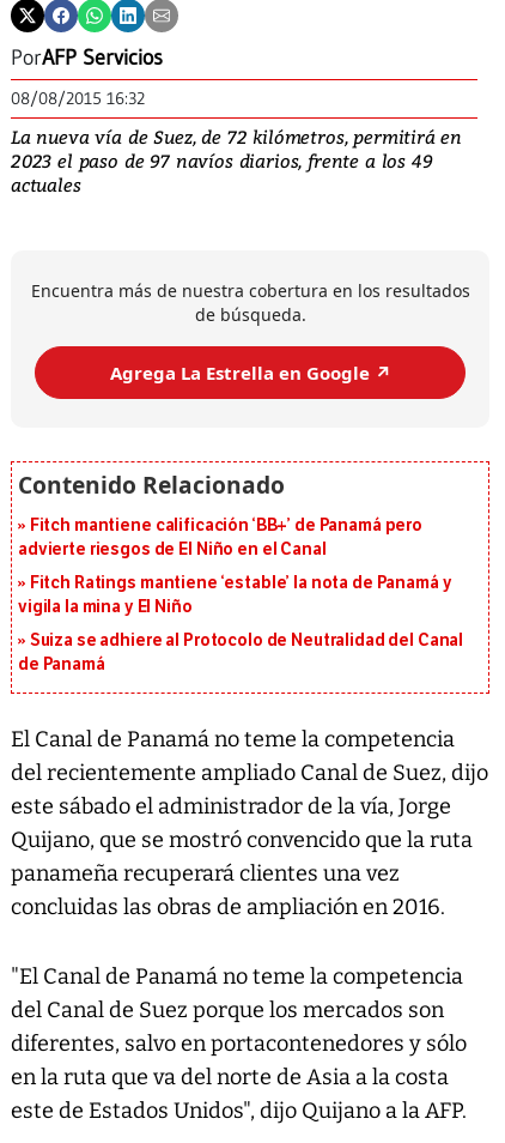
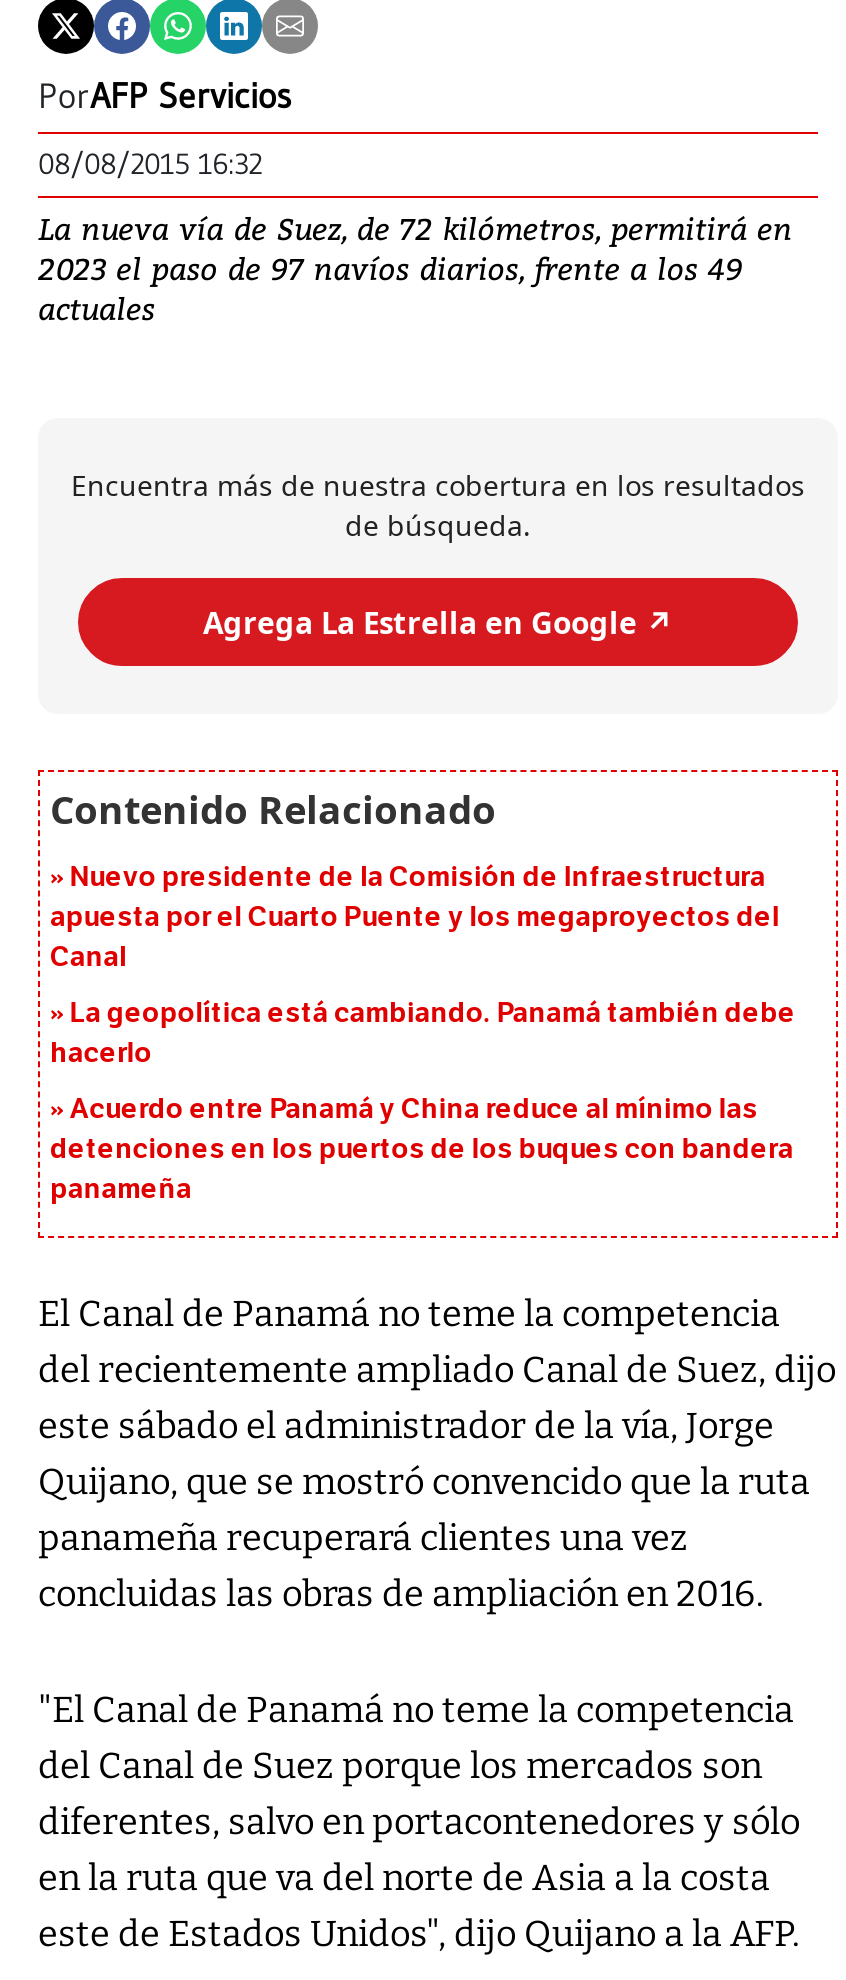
[18,516,422,560] Fitch mantiene calificación ‘BB+’ de Panamá pero | advierte riesgos de El Niño en el Canal -> [50,861,779,975] Nuevo presidente de la Comisión de Infraestructura | apuesta por el Cuarto Puente y los megaproyectos del | Canal
[18,573,452,618] Fitch Ratings mantiene ‘estable’ la nota de Panamá y | vigila la mina y El Niño -> [50,997,796,1071] La geopolítica está cambiando. Panamá también debe | hacerlo
[18,631,463,675] Suiza se adhiere al Protocolo de Neutralidad del Canal | de Panamá -> [50,1093,793,1207] Acuerdo entre Panamá y China reduce al mínimo las | detenciones en los puertos de los buques con bandera | panameña

